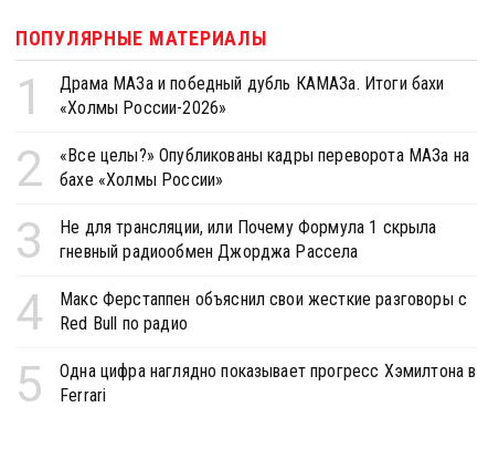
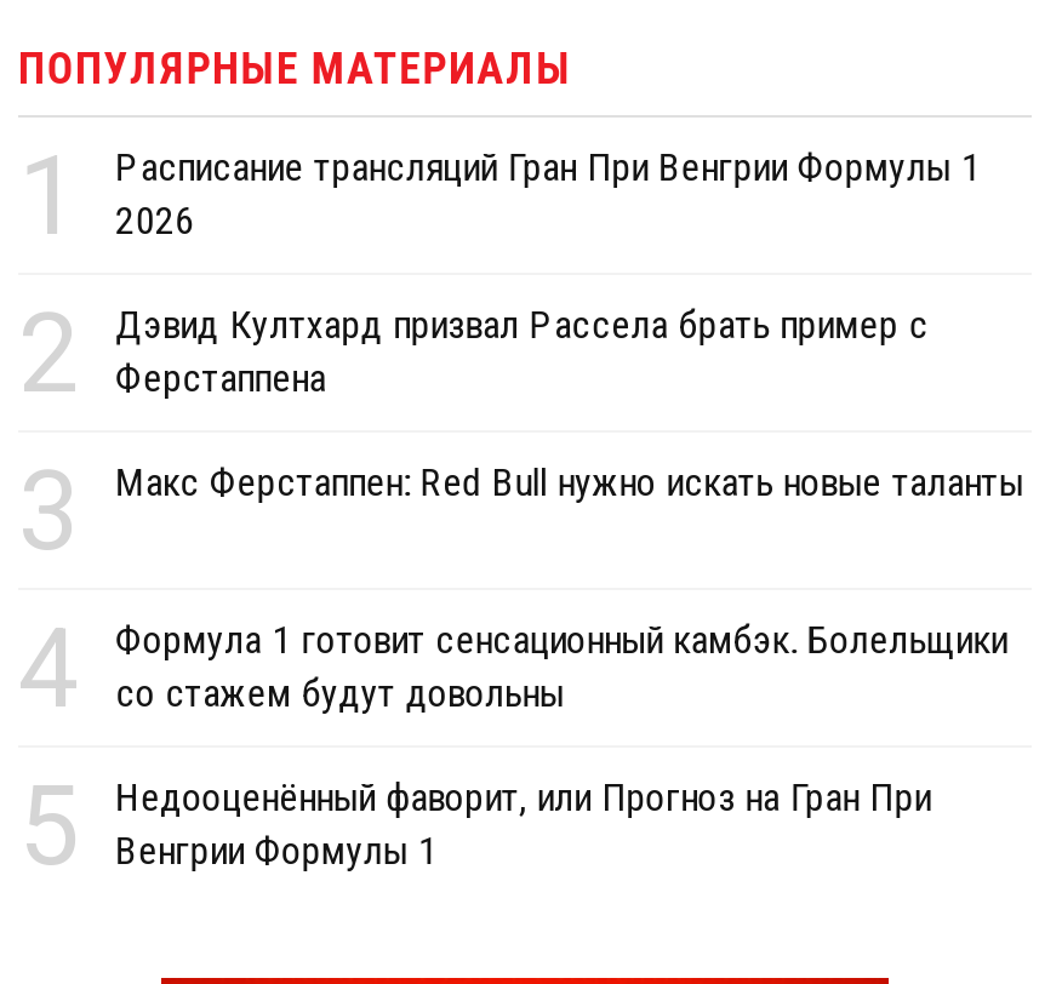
[60,73,444,118] Драма МАЗа и победный дубль КАМАЗа. Итоги бахи | «Холмы России-2026» -> [116,145,981,245] Расписание трансляций Гран При Венгрии Формулы 1 | 2026
[60,145,469,190] «Все целы?» Опубликованы кадры переворота МАЗа на | бахе «Холмы России» -> [116,303,928,402] Дэвид Култхард призвал Рассела брать пример с | Ферстаппена
[60,217,437,262] Не для трансляции, или Почему Формула 1 скрыла | гневный радиообмен Джорджа Рассела -> [116,460,1023,506] Макс Ферстаппен: Red Bull нужно искать новые таланты
[60,289,467,334] Макс Ферстаппен объяснил свои жесткие разговоры с | Red Bull по радио -> [116,618,1007,717] Формула 1 готовит сенсационный камбэк. Болельщики | со стажем будут довольны
[60,360,476,406] Одна цифра наглядно показывает прогресс Хэмилтона в | Ferrari -> [116,775,931,875] Недооценённый фаворит, или Прогноз на Гран При | Венгрии Формулы 1

